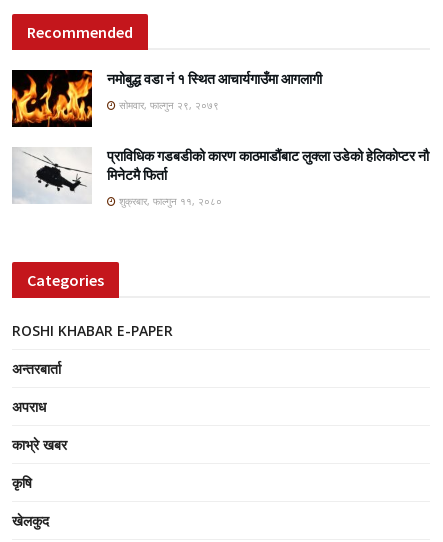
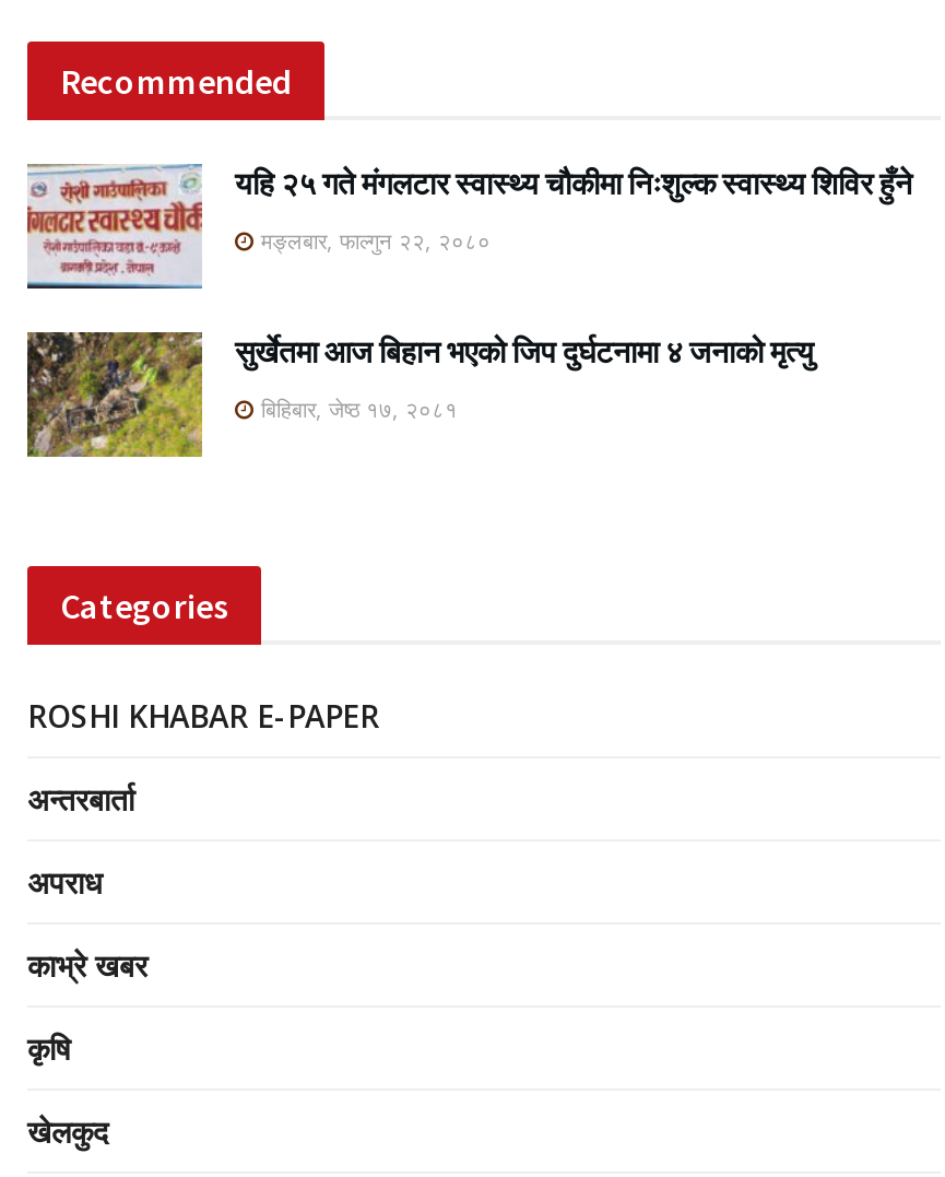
[11,69,322,128] [image] | नमोबुद्ध वडा नं १ स्थित आचार्यगाउँमा आगलागी -> [27,163,912,291] [image] | यहि २५ गते मंगलटार स्वास्थ्य चौकीमा निःशुल्क स्वास्थ्य शिविर हुँने
[116,98,219,112] सोमवार, फाल्गुन २९, २०७९ -> [255,225,491,255] मङ्लबार, फाल्गुन २२, २०८०
[12,147,429,204] [image] | प्राविधिक गडबडीको कारण काठमाडौंबाट लुक्ला उडेको हेलिकोप्टर नौ | मिनेटमै फिर्ता -> [25,330,814,459] [image] | सुर्खेतमा आज बिहान भएको जिप दुर्घटनामा ४ जनाको मृत्यु
[116,194,222,208] शुक्रबार, फाल्गुन ११, २०८० -> [255,393,458,424] बिहिबार, जेष्ठ १७, २०८१

